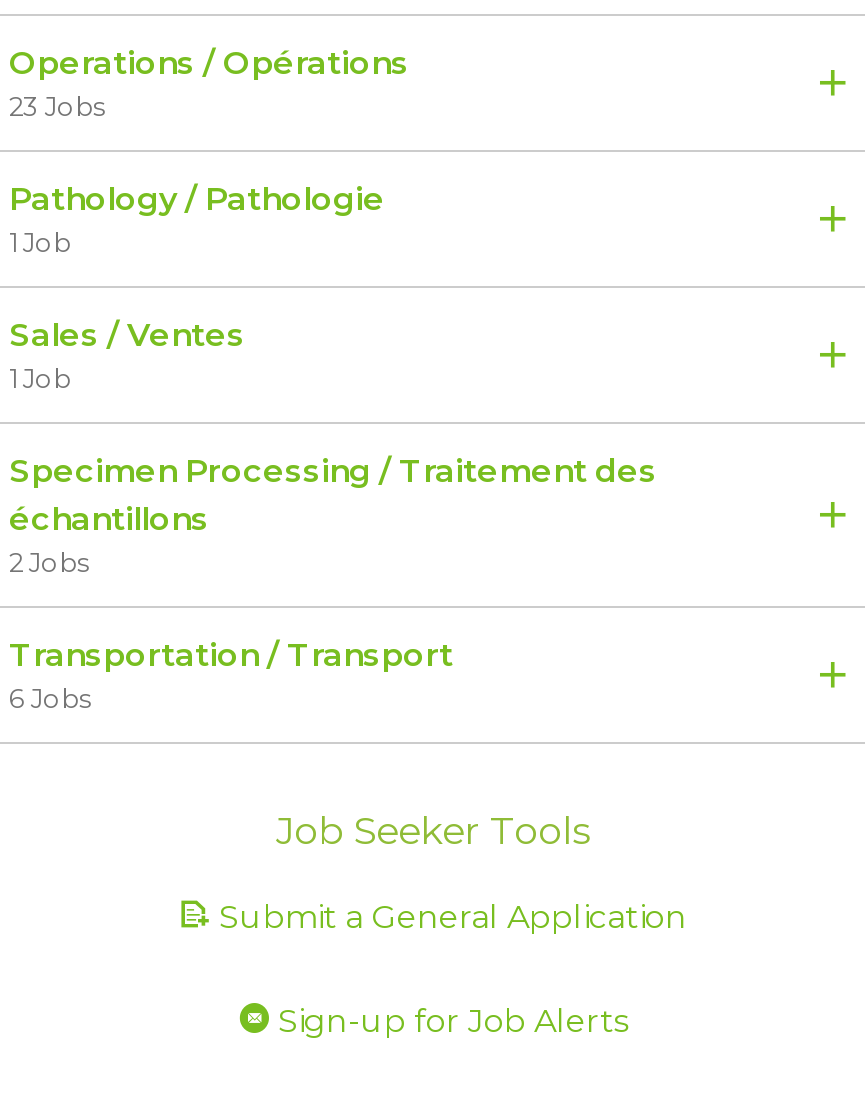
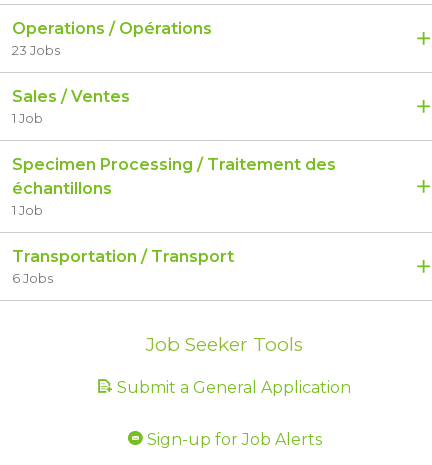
[9,180,385,258] Pathology / Pathologie | 1 Job -> none
[9,548,89,578] 2 Jobs -> [12,203,43,218] 1 Job

